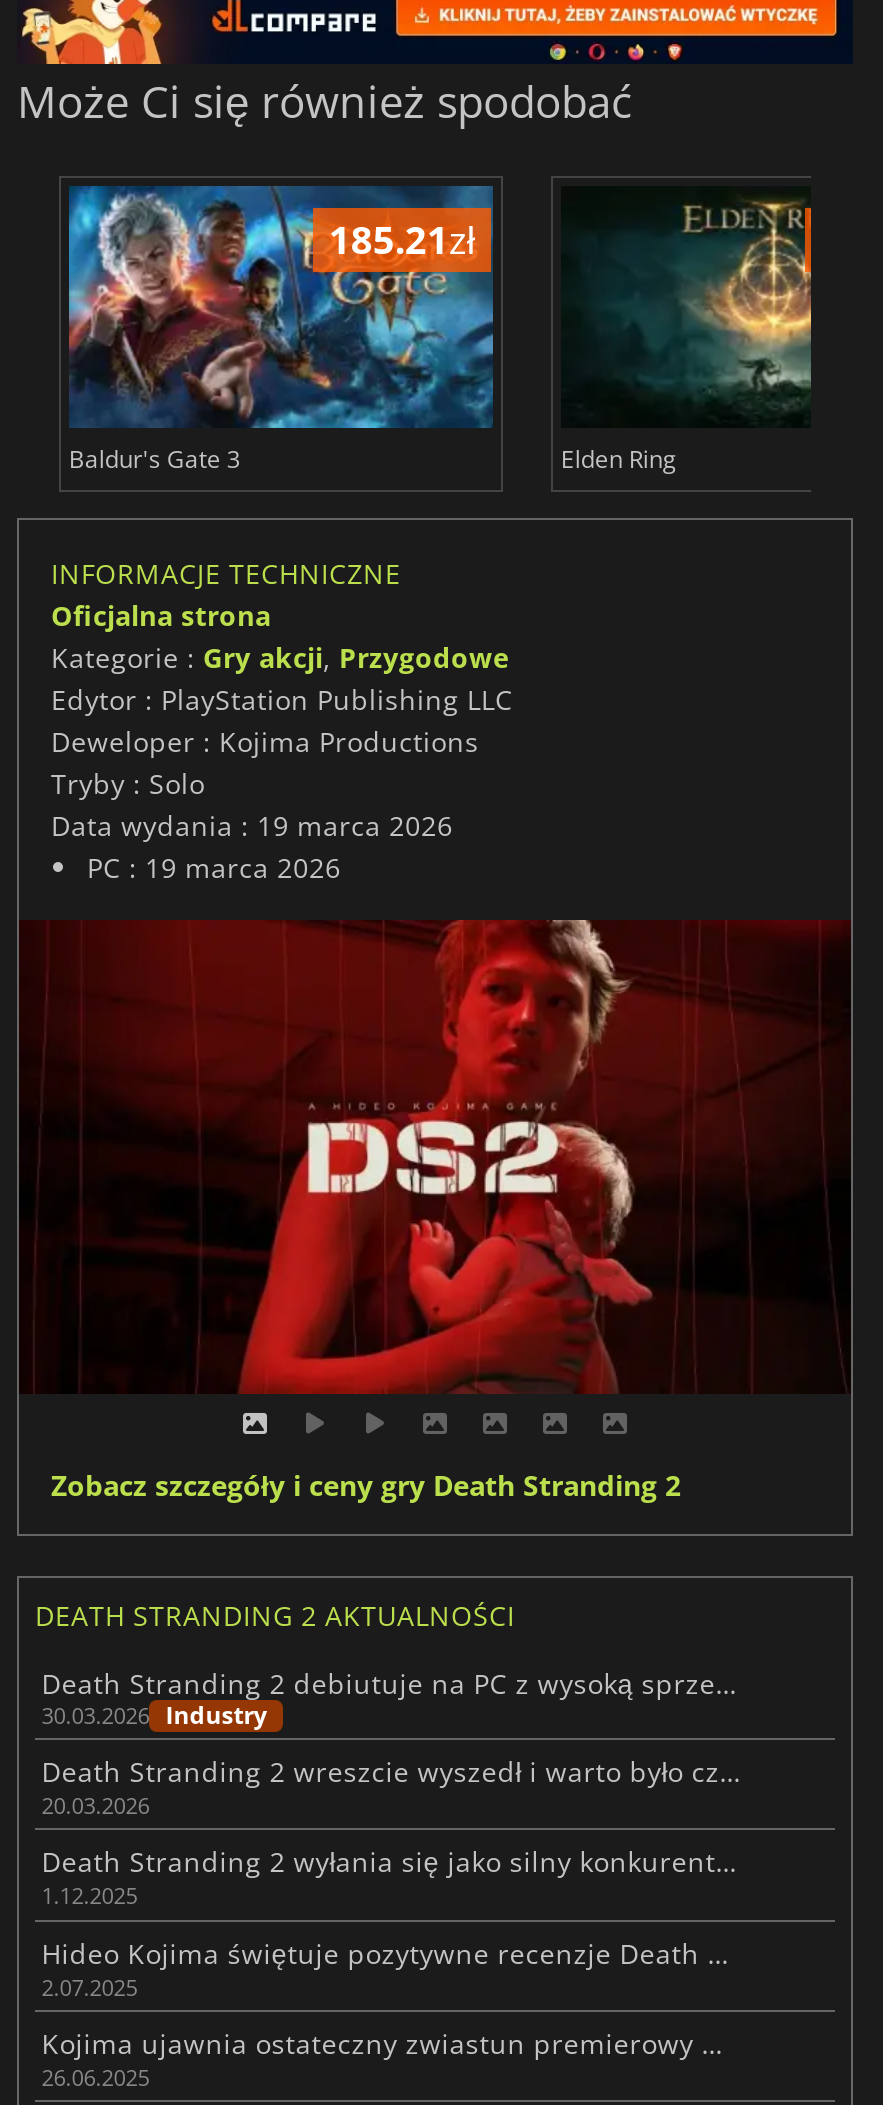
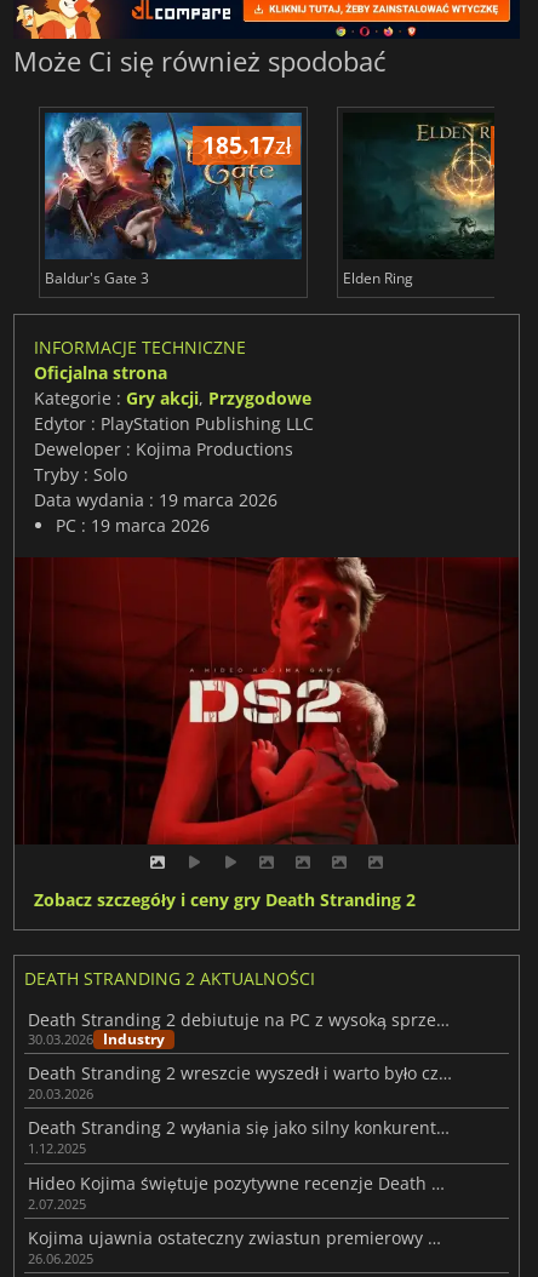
[329,212,475,266] 185.21zł -> [202,129,291,161] 185.17zł

